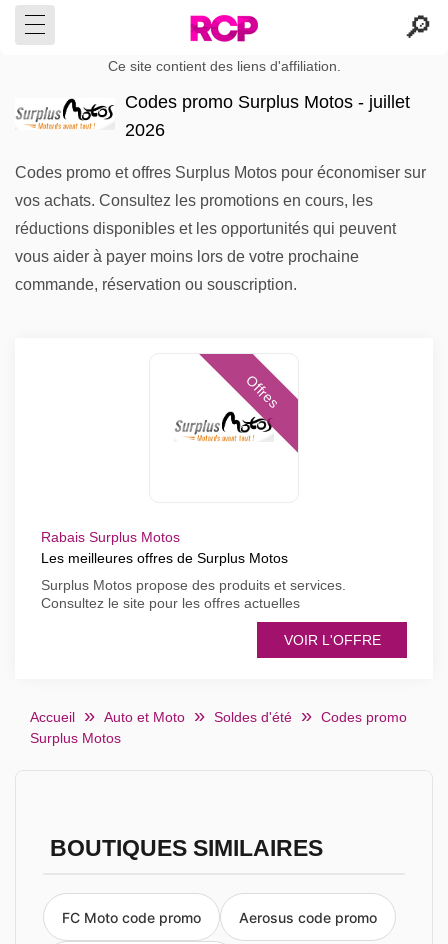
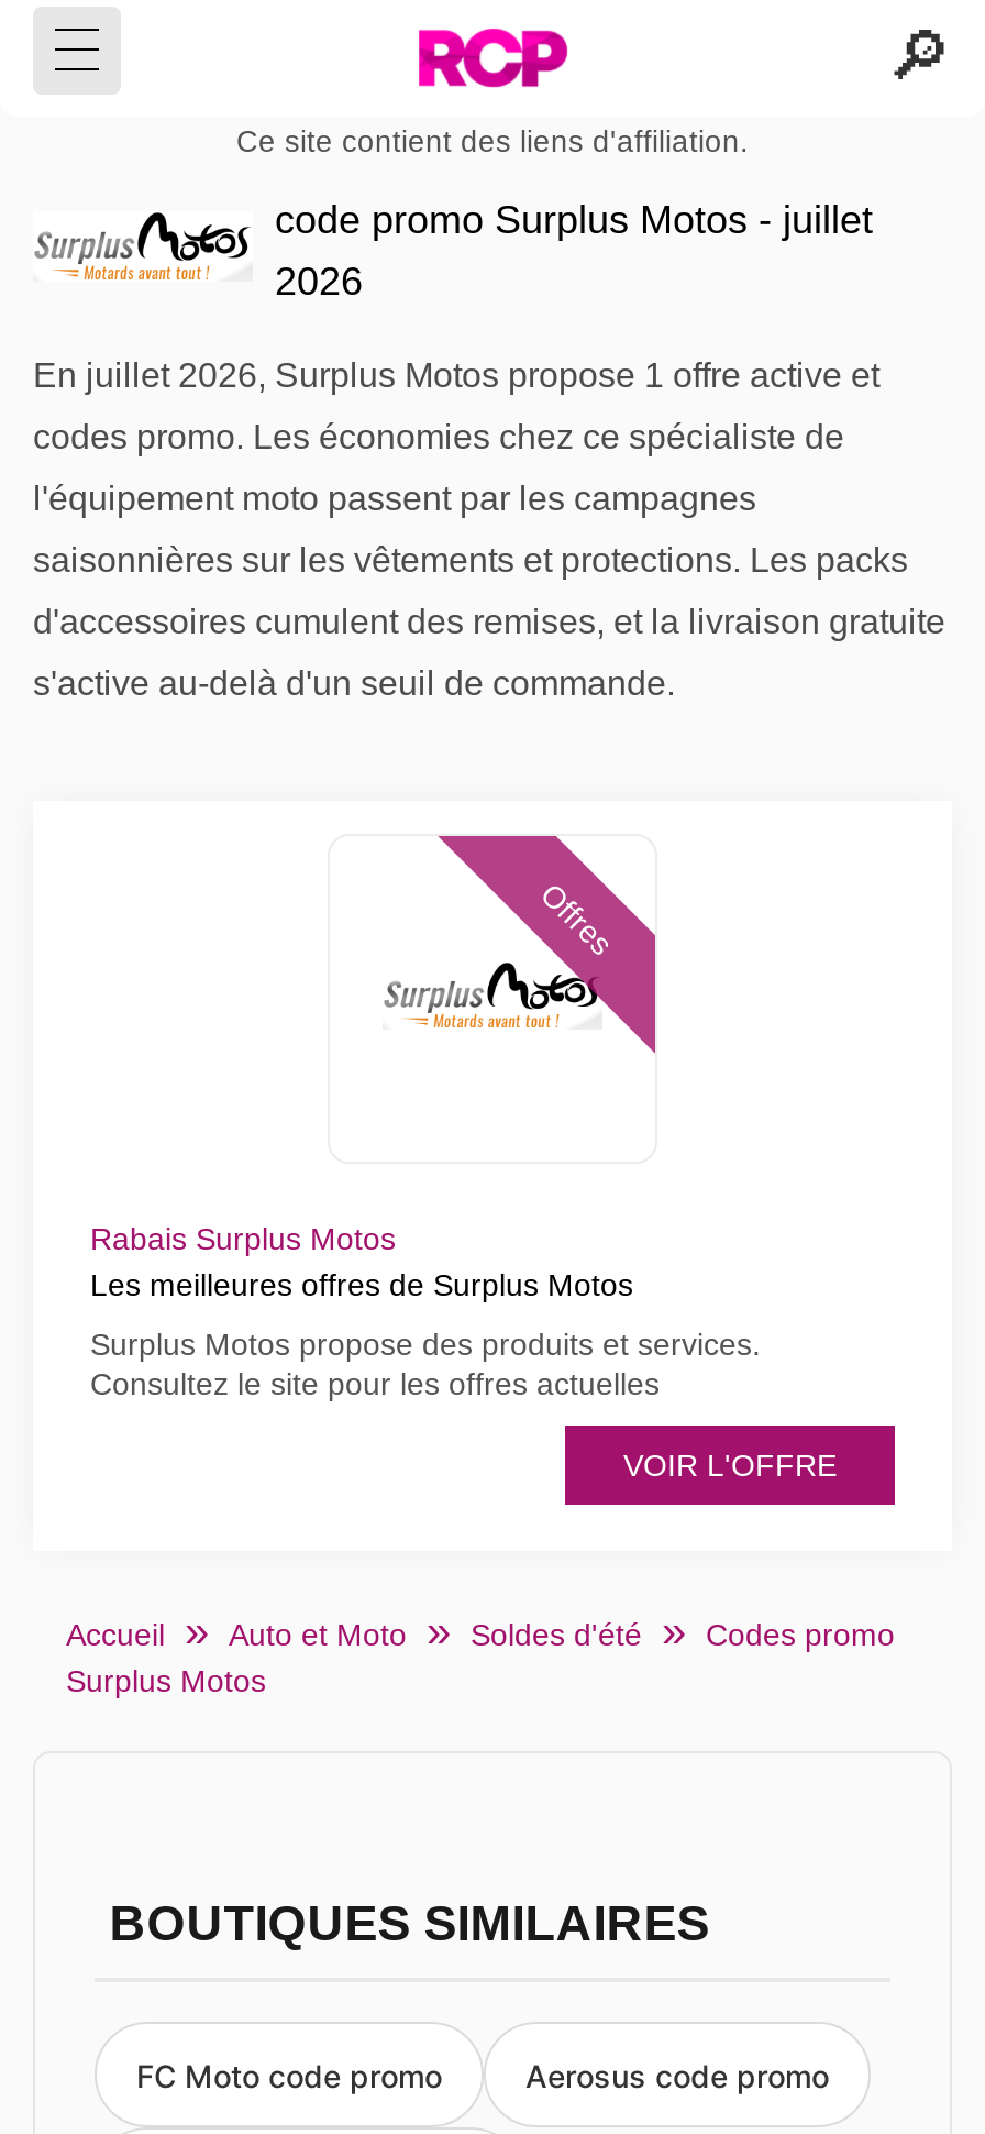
[125,92,410,112] Codes promo Surplus Motos - juillet -> [275,198,873,242] code promo Surplus Motos - juillet
[15,164,426,293] Codes promo et offres Surplus Motos pour économiser sur | vos achats. Consultez les promotions en cours, les | réductions disponibles et les opportunités qui peuvent | vous aider à payer moins lors de votre prochaine | commande, réservation ou souscription. -> [33,356,945,702] En juillet 2026, Surplus Motos propose 1 offre active et | codes promo. Les économies chez ce spécialiste de | l'équipement moto passent par les campagnes | saisonnières sur les vêtements et protections. Les packs | d'accessoires cumulent des remises, et la livraison gratuite | s'active au-delà d'un seuil de commande.

